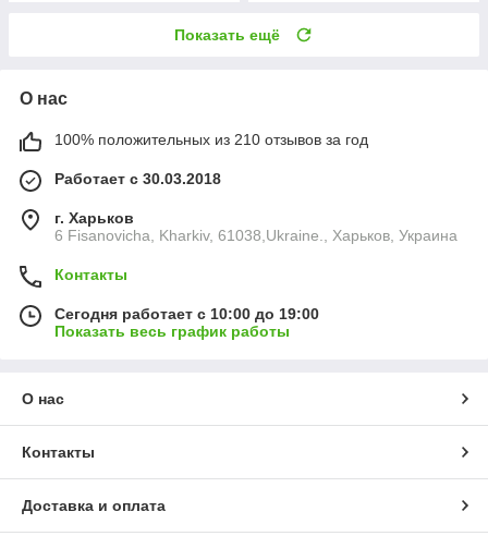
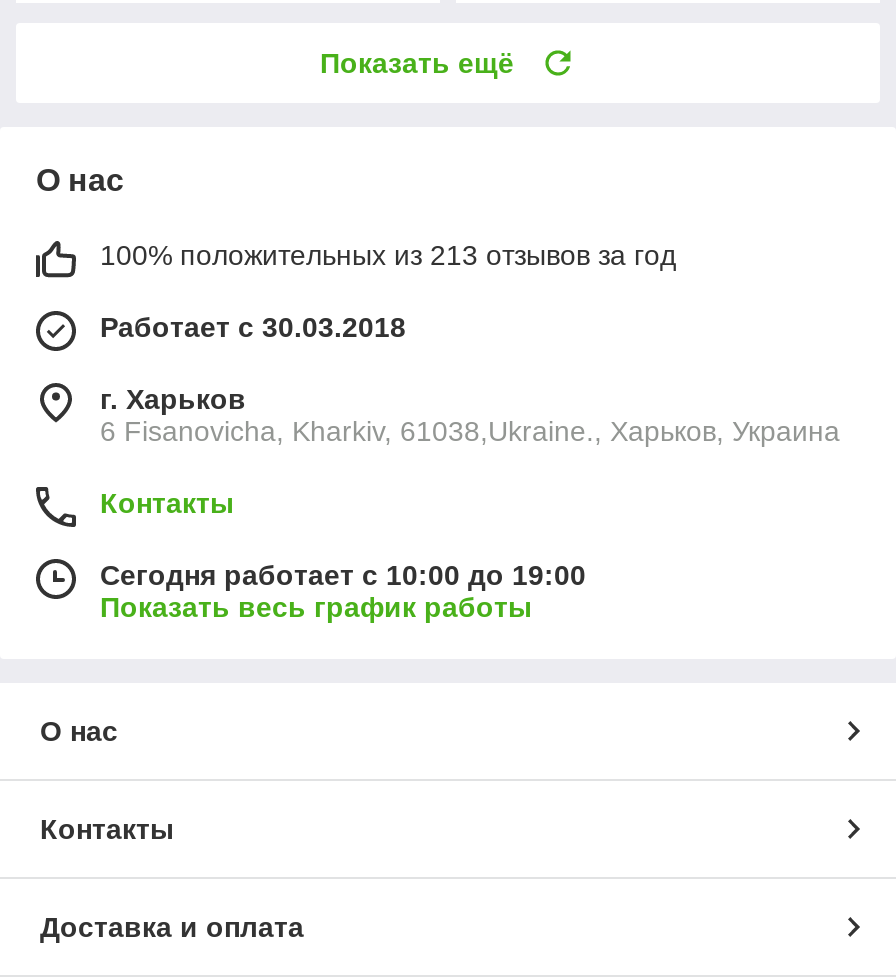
[54,131,368,148] 100% положительных из 210 отзывов за год -> [100,239,676,271] 100% положительных из 213 отзывов за год

